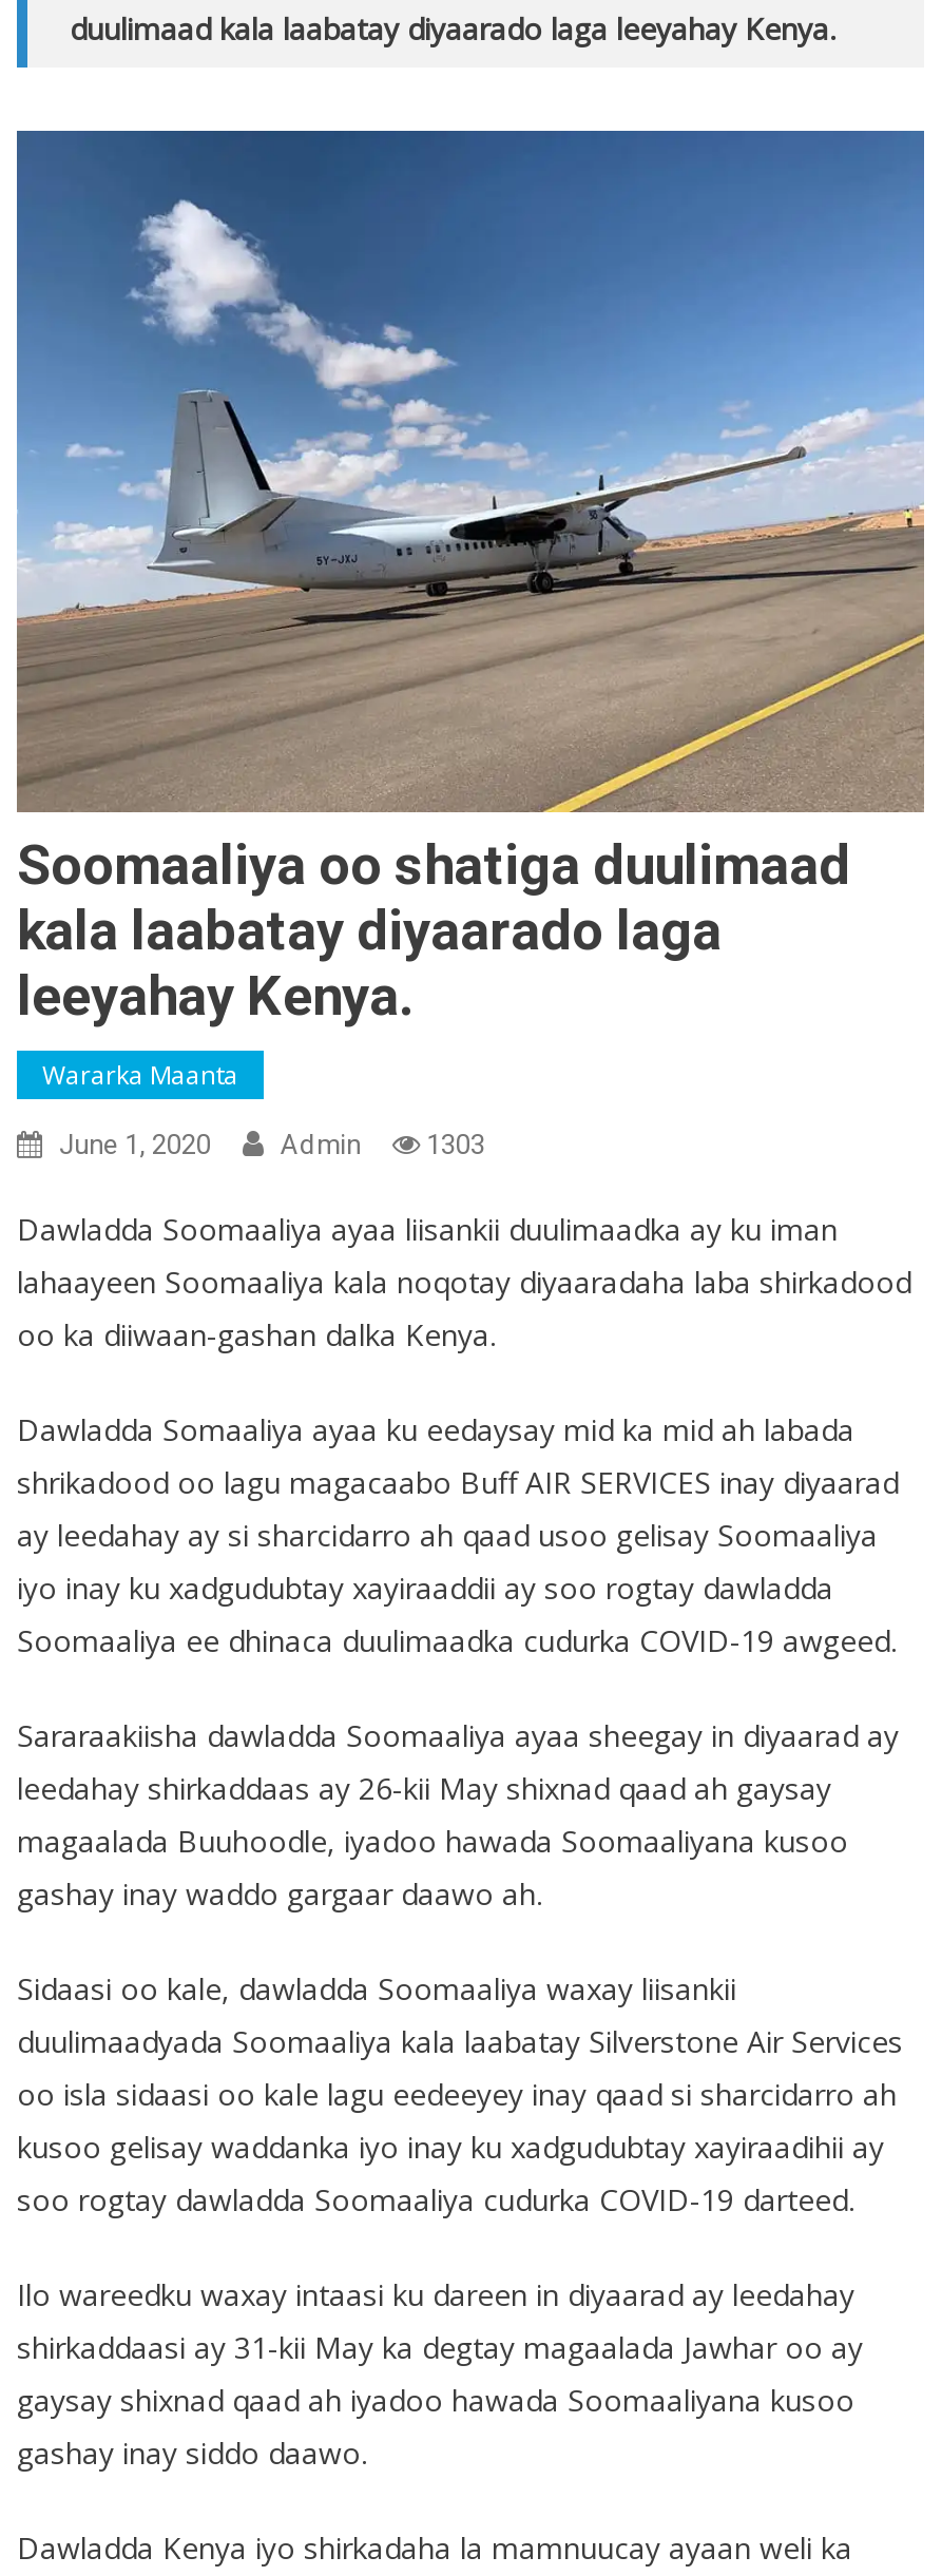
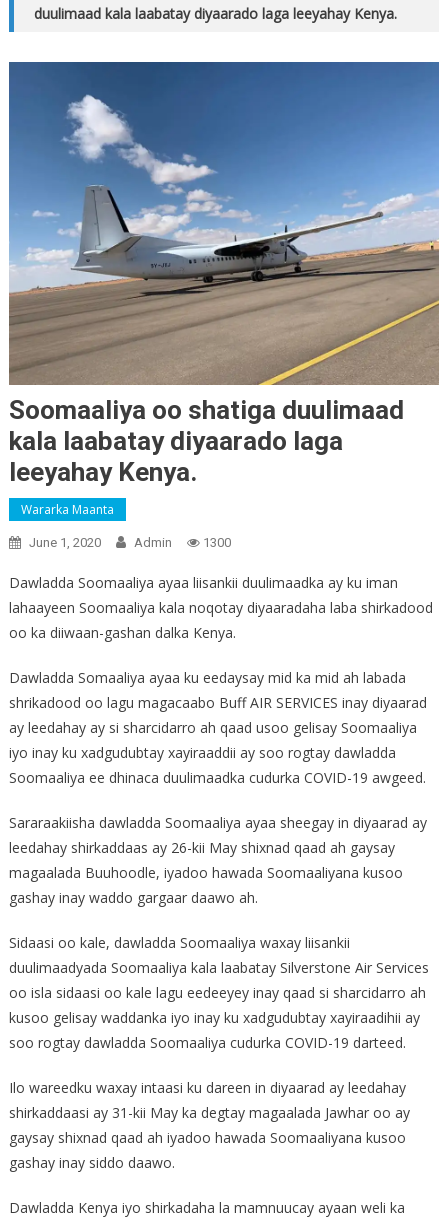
[426,1128,485,1160] 1303 -> [203,535,231,550] 1300

